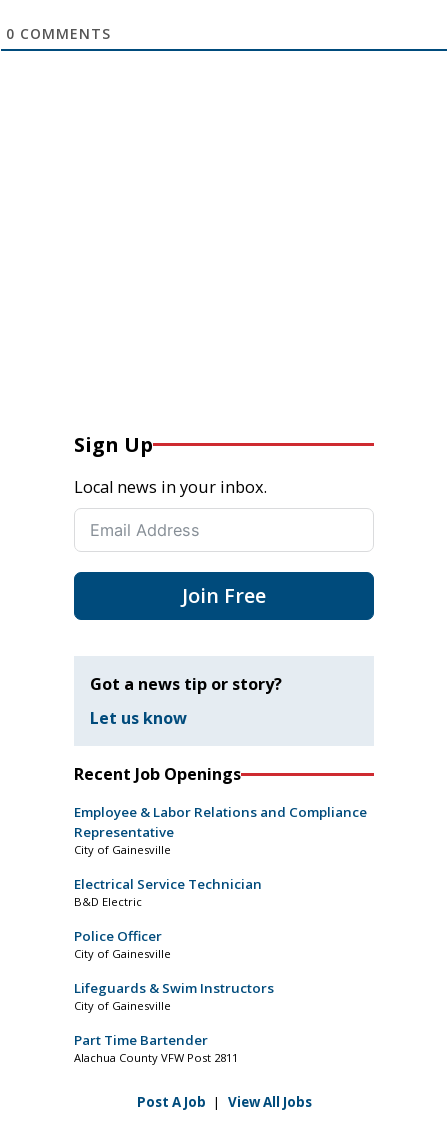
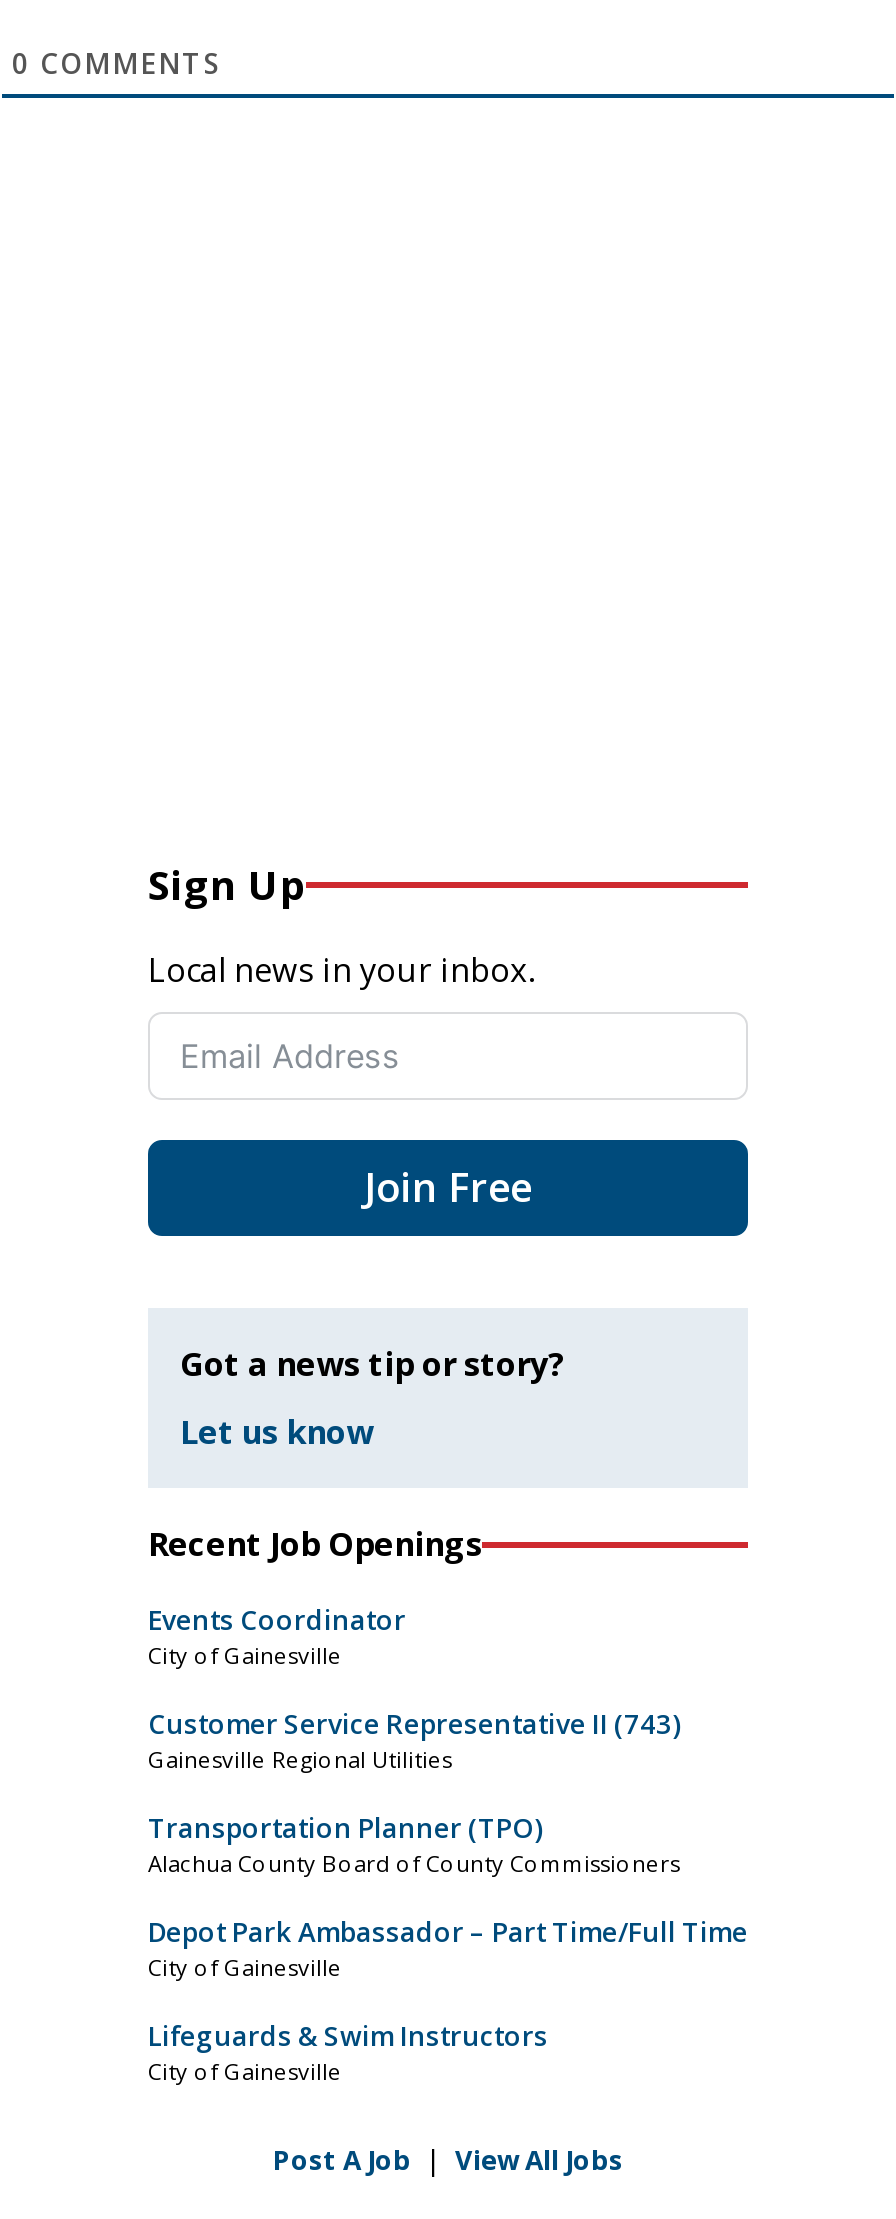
[74,803,367,841] Employee & Labor Relations and Compliance | Representative -> [148,1603,406,1639] Events Coordinator
[74,875,262,945] Electrical Service Technician | B&D Electric | Police Officer -> [148,1707,748,1951] Customer Service Representative II (743) | Gainesville Regional Utilities | Transportation Planner (TPO) | Alachua County Board of County Commissioners | Depot Park Ambassador – Part Time/Full Time
moved [74,946,274,1013] -> [148,1953,548,2087]: City of Gainesville | Lifeguards & Swim Instructors | City of Gainesville
[74,1031,238,1065] Part Time Bartender | Alachua County VFW Post 2811 -> none

